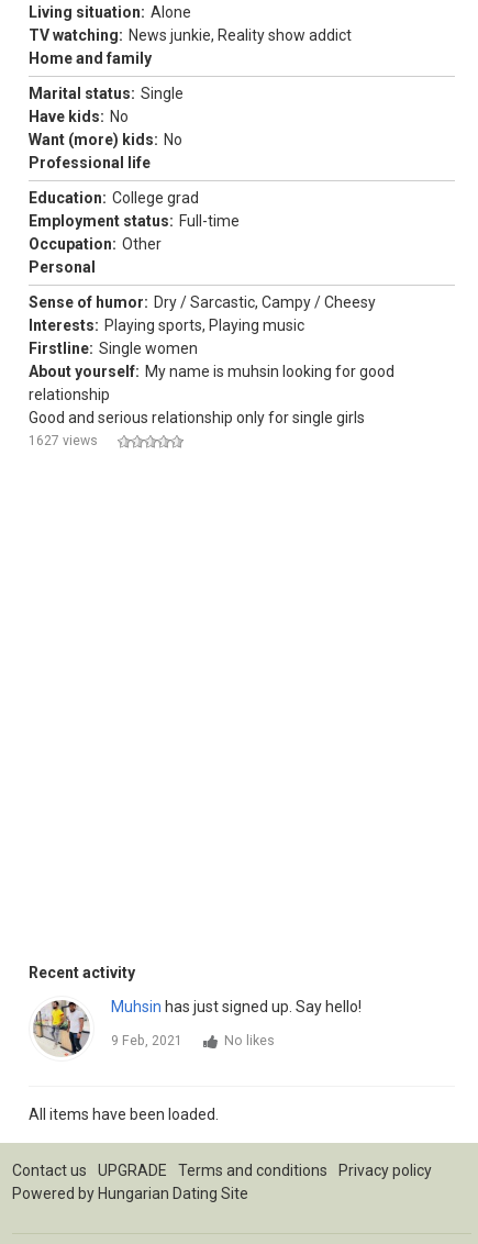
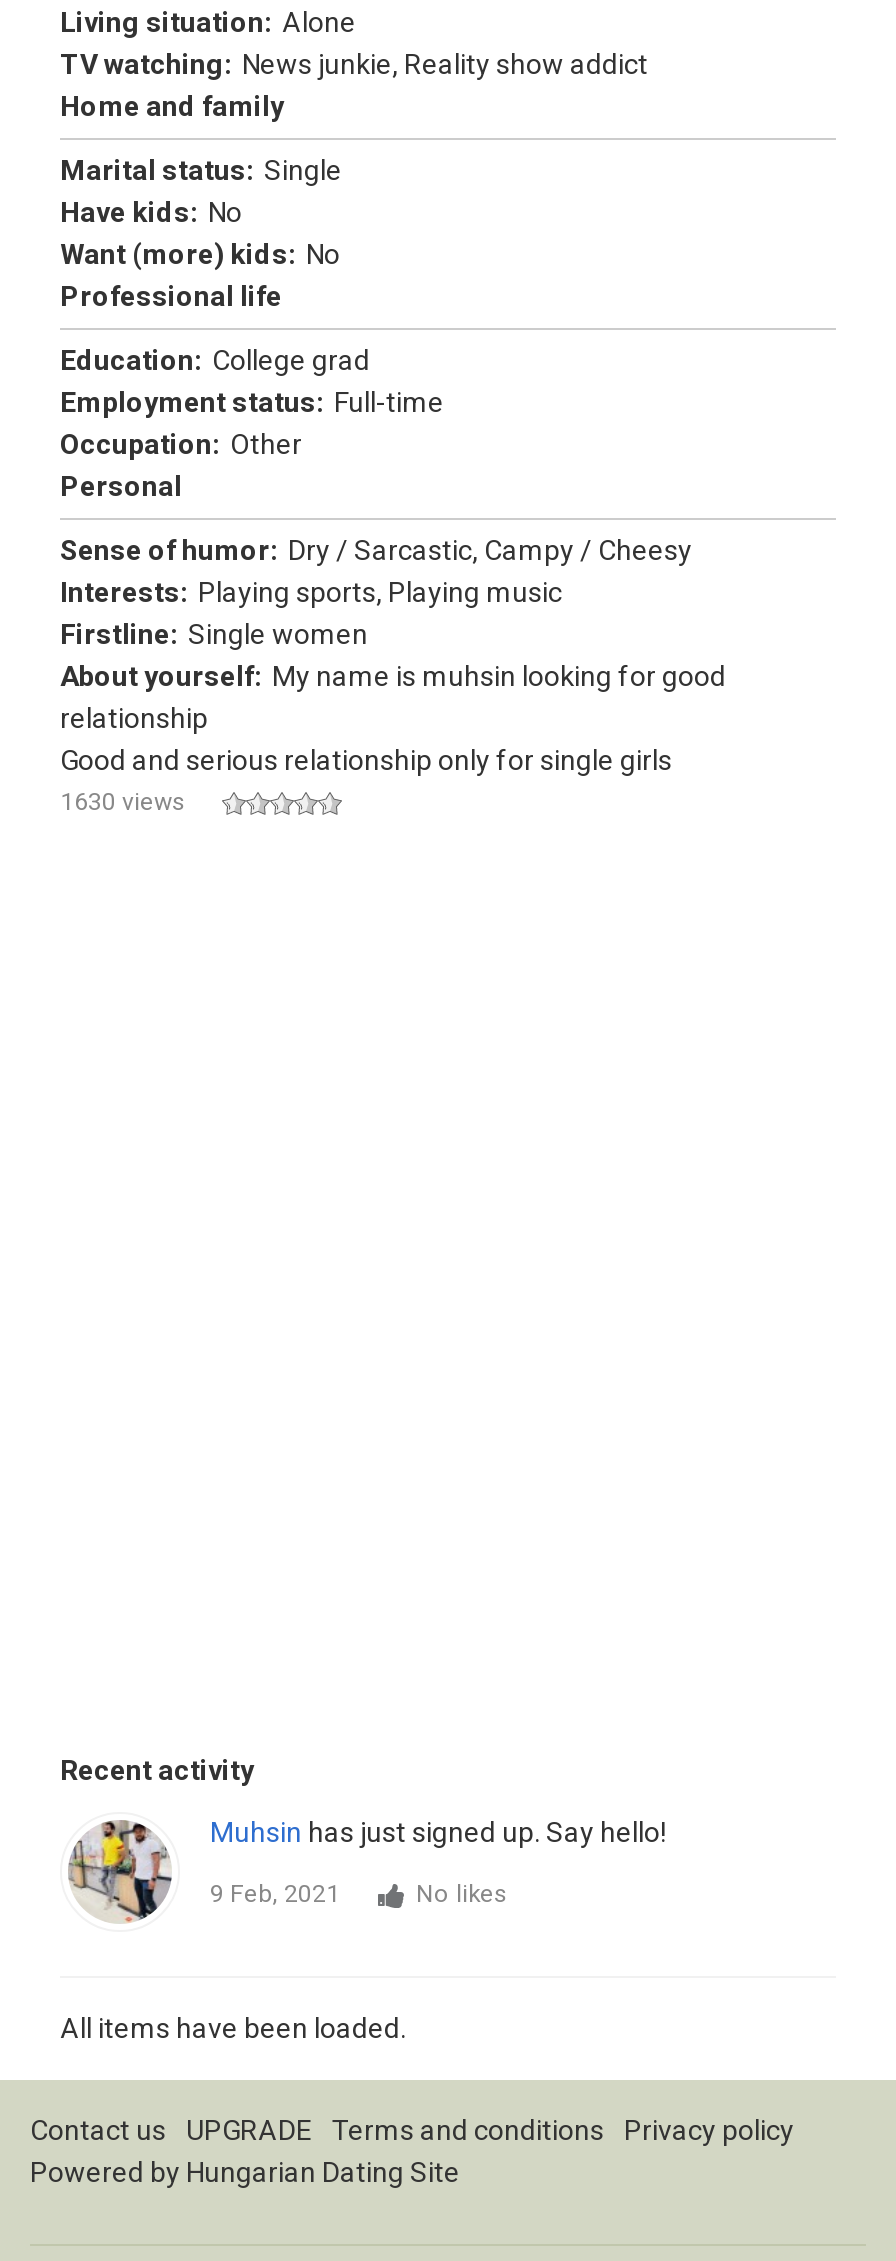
[29,433,98,448] 1627 views -> [60,788,186,816] 1630 views

